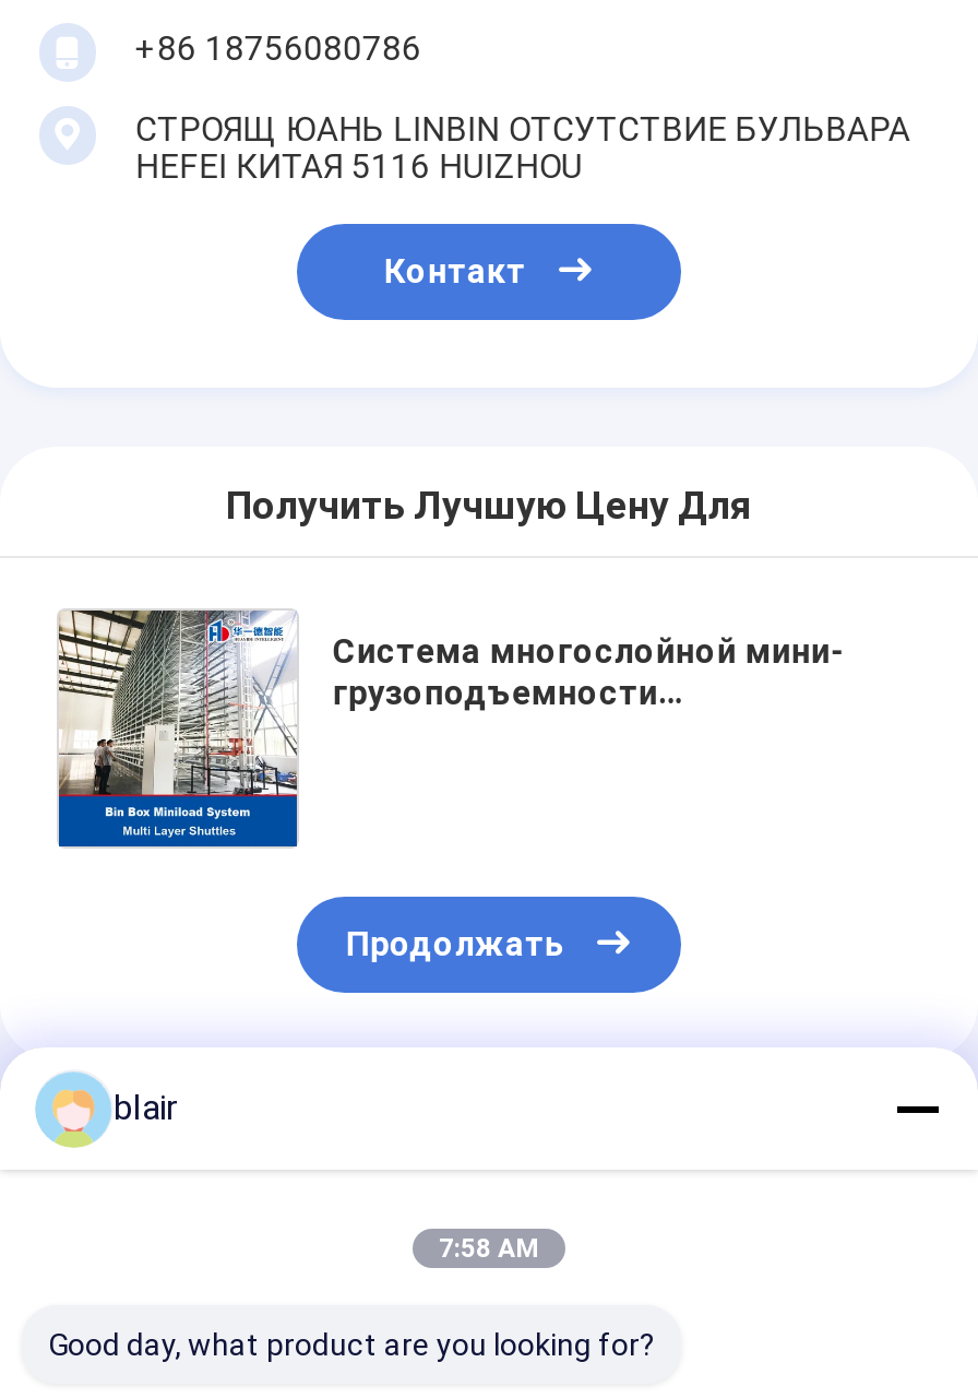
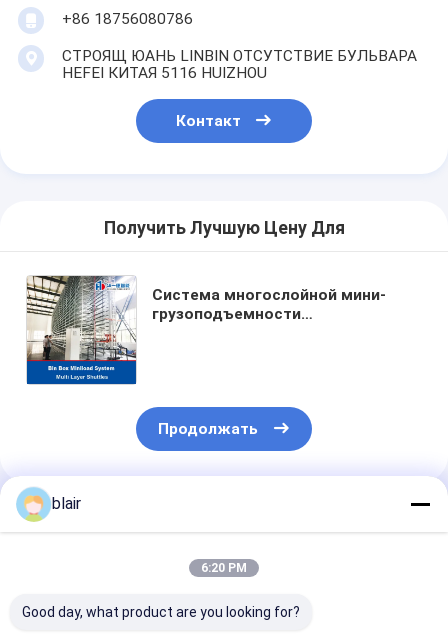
[439,1233,539,1264] 7:58 AM -> [201,561,247,575] 6:20 PM

